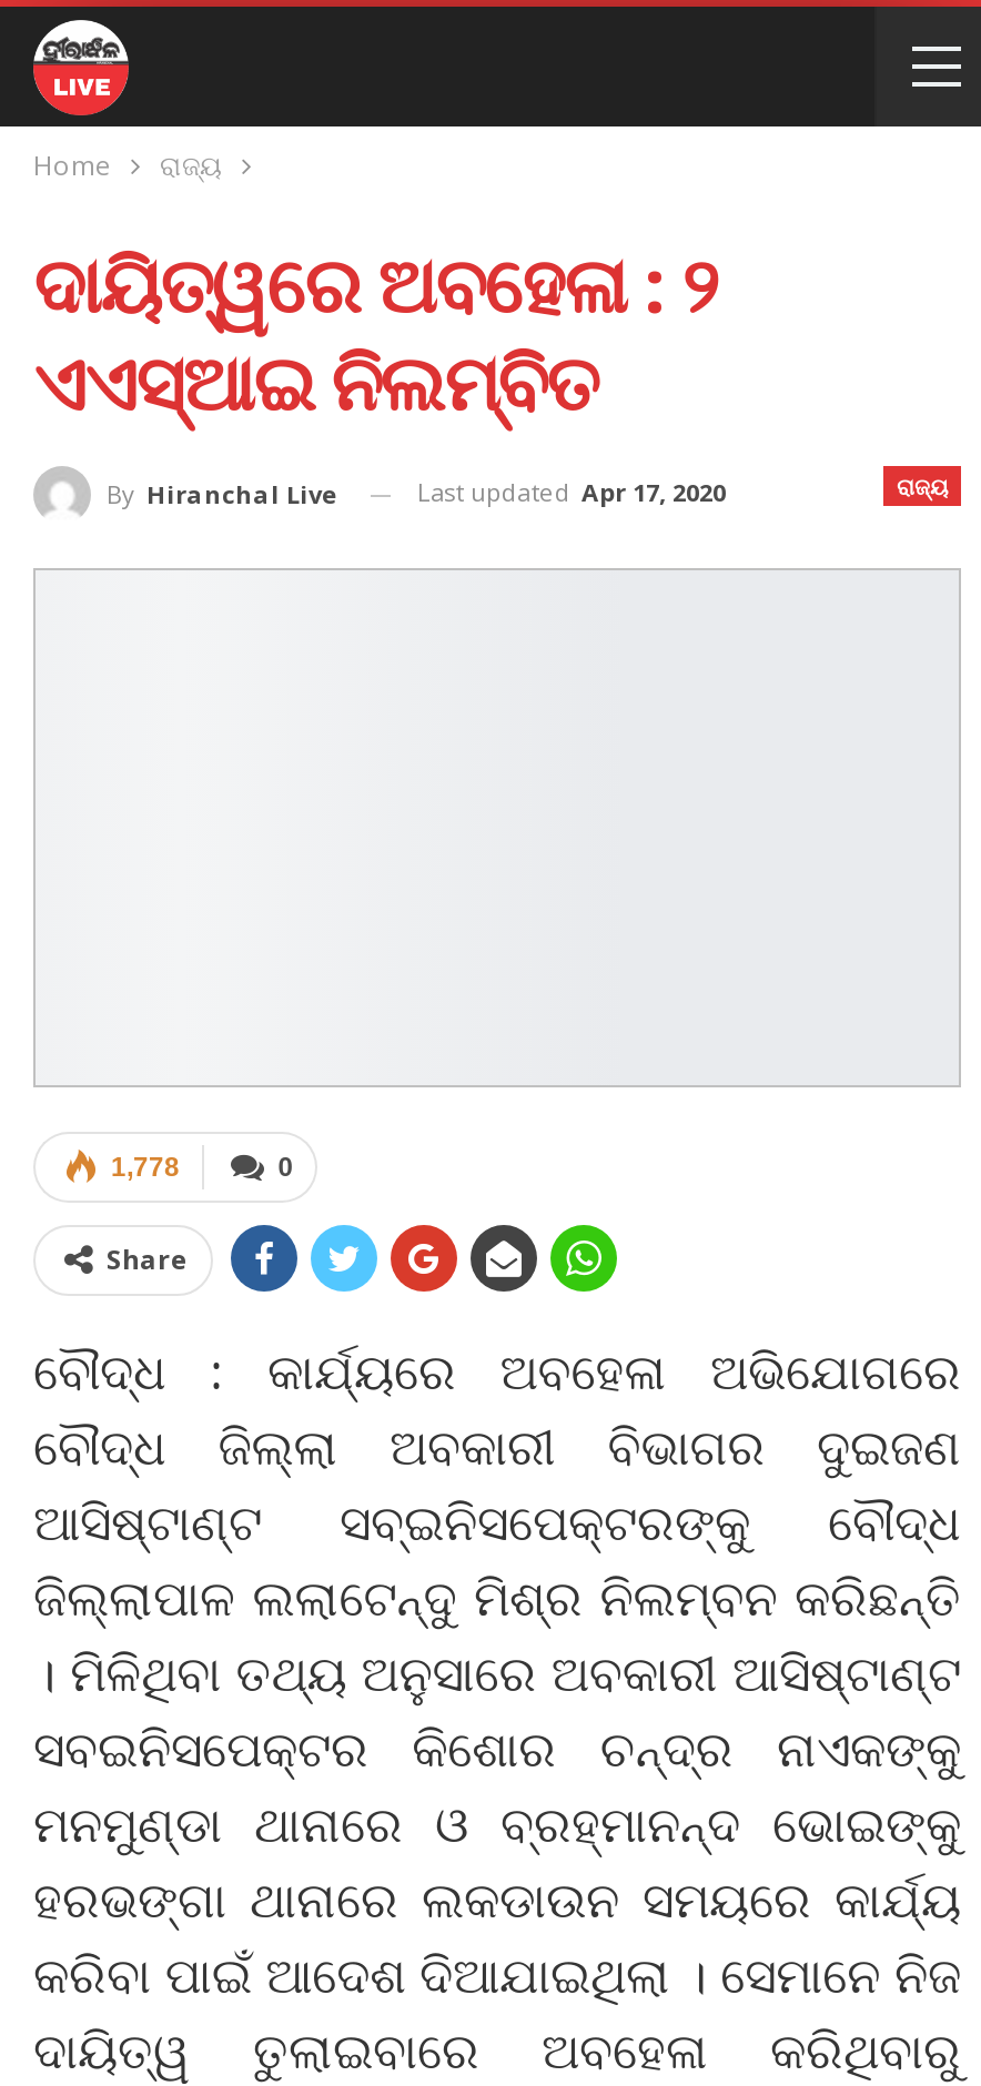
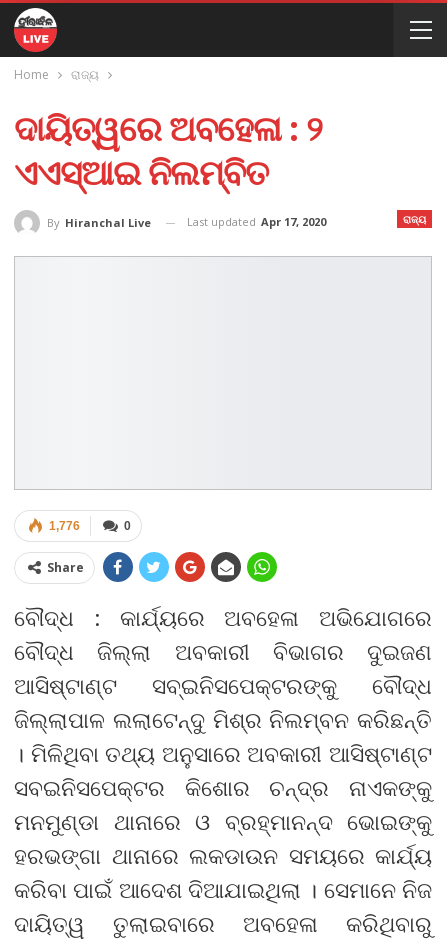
[111,1151,180,1182] 1,778 -> [49,519,80,533] 1,776

